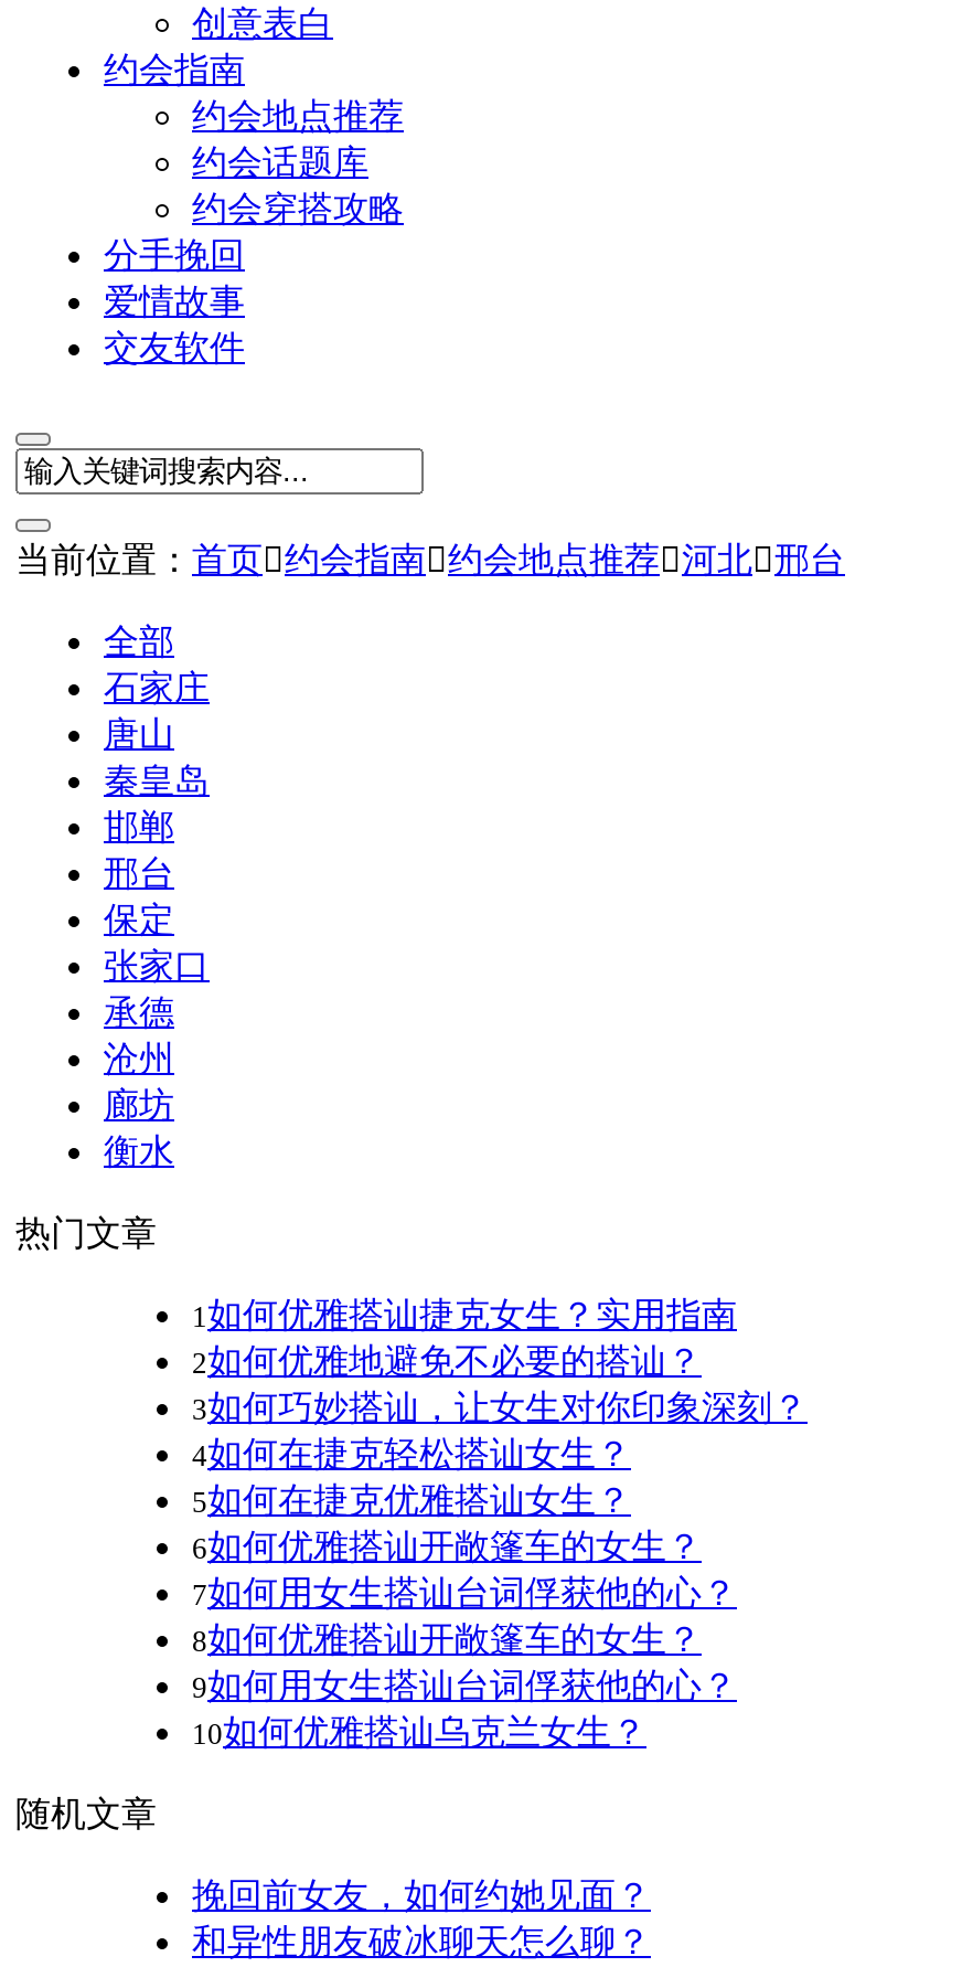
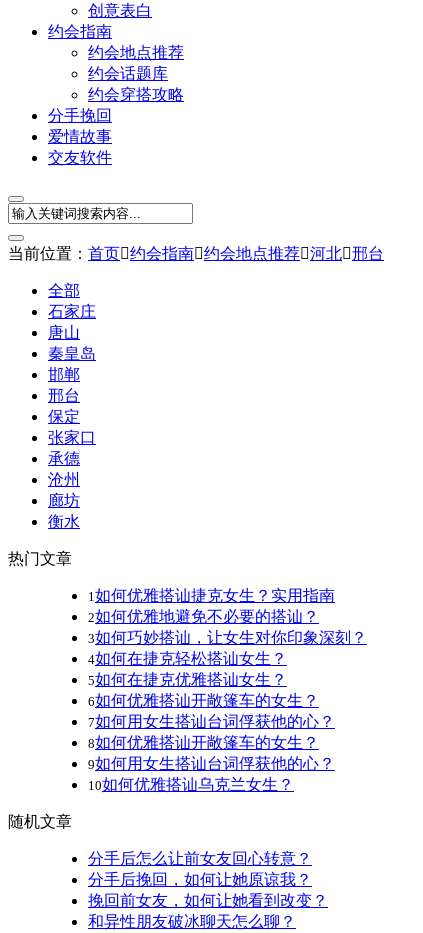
[192,1876,651,1914] 挽回前女友，如何约她见面？ -> [88,850,328,909] 分手后怎么让前女友回心转意？ | 分手后挽回，如何让她原谅我？ | 挽回前女友，如何让她看到改变？

